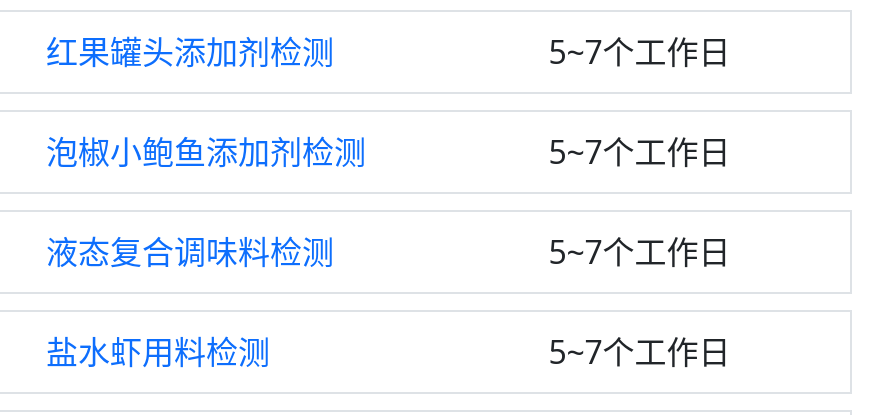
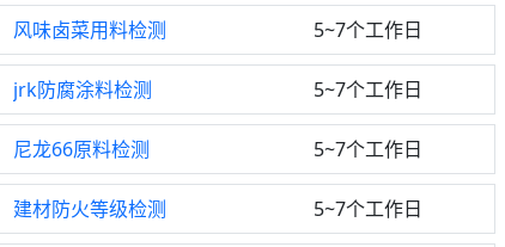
[46,30,334,74] 红果罐头添加剂检测 -> [13,17,166,43] 风味卤菜用料检测
[46,130,366,174] 泡椒小鲍鱼添加剂检测 -> [13,77,152,103] jrk防腐涂料检测
[46,230,334,274] 液态复合调味料检测 -> [13,136,150,163] 尼龙66原料检测
[46,330,270,374] 盐水虾用料检测 -> [13,196,166,222] 建材防火等级检测

